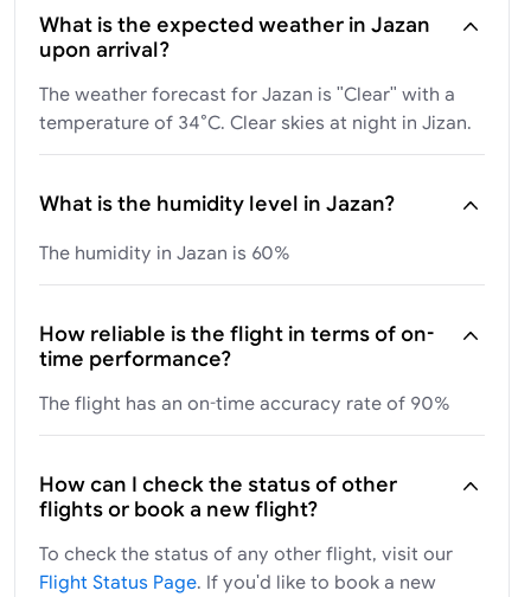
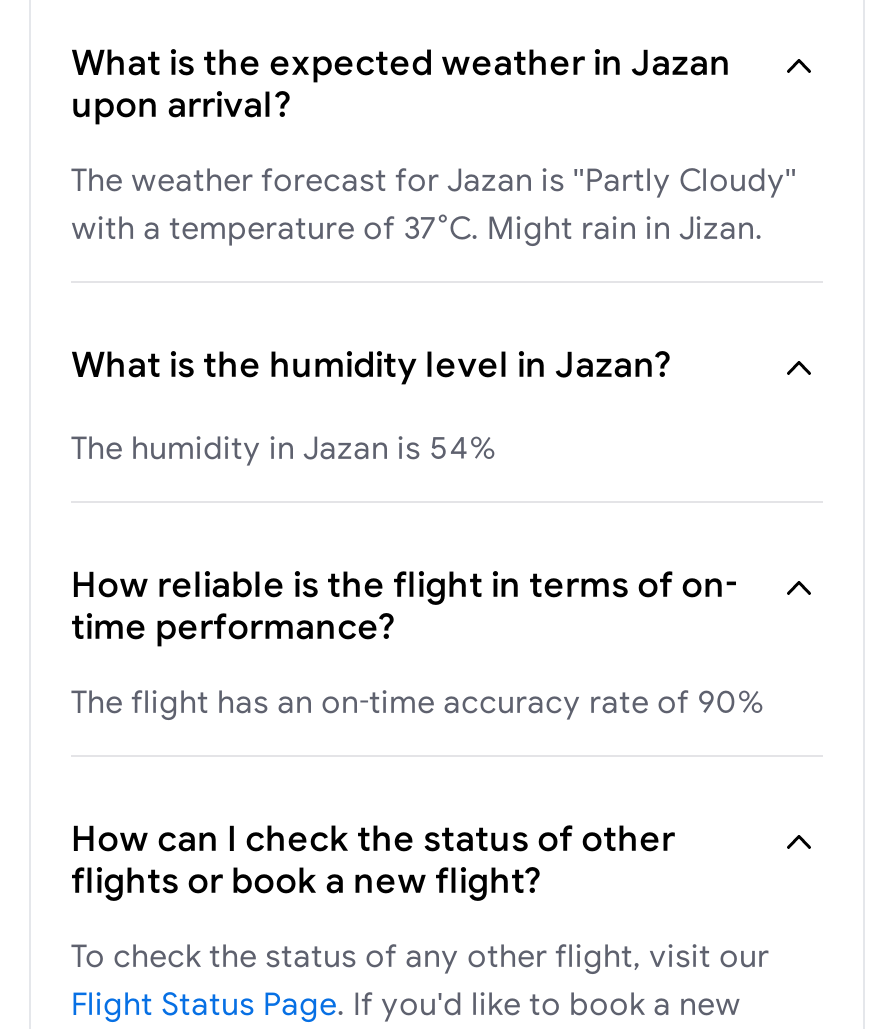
[39,83,472,133] The weather forecast for Jazan is "Clear" with a | temperature of 34°C. Clear skies at night in Jizan. -> [71,162,797,246] The weather forecast for Jazan is "Partly Cloudy" | with a temperature of 37°C. Might rain in Jizan.
[39,241,290,263] The humidity in Jazan is 60% -> [71,429,497,465] The humidity in Jazan is 54%

